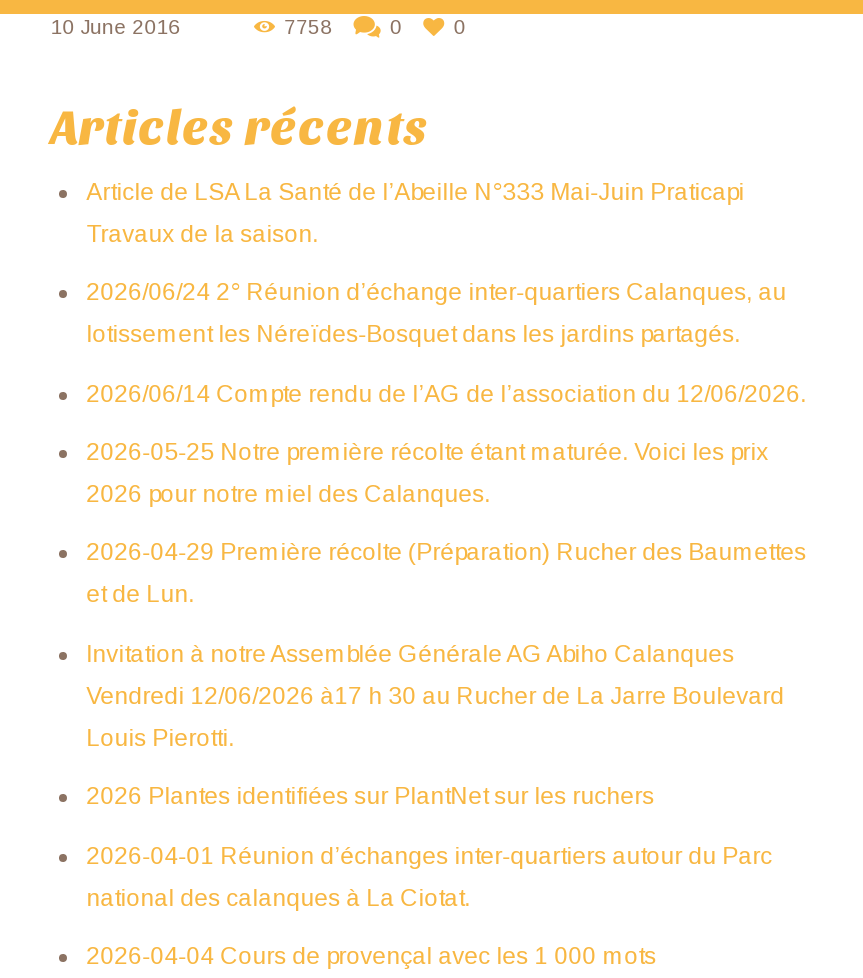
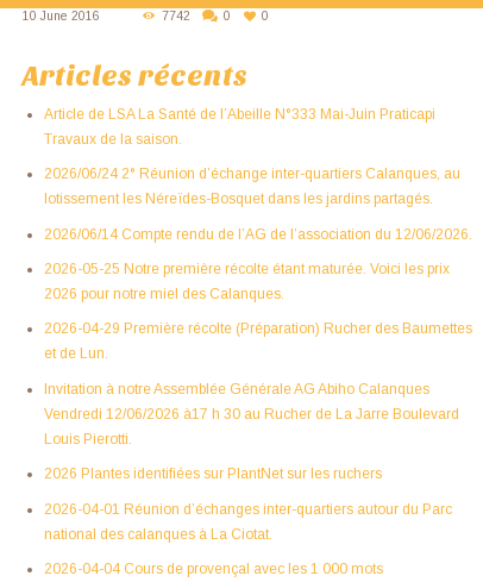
[284,17,332,39] 7758 -> [161,10,190,23] 7742

